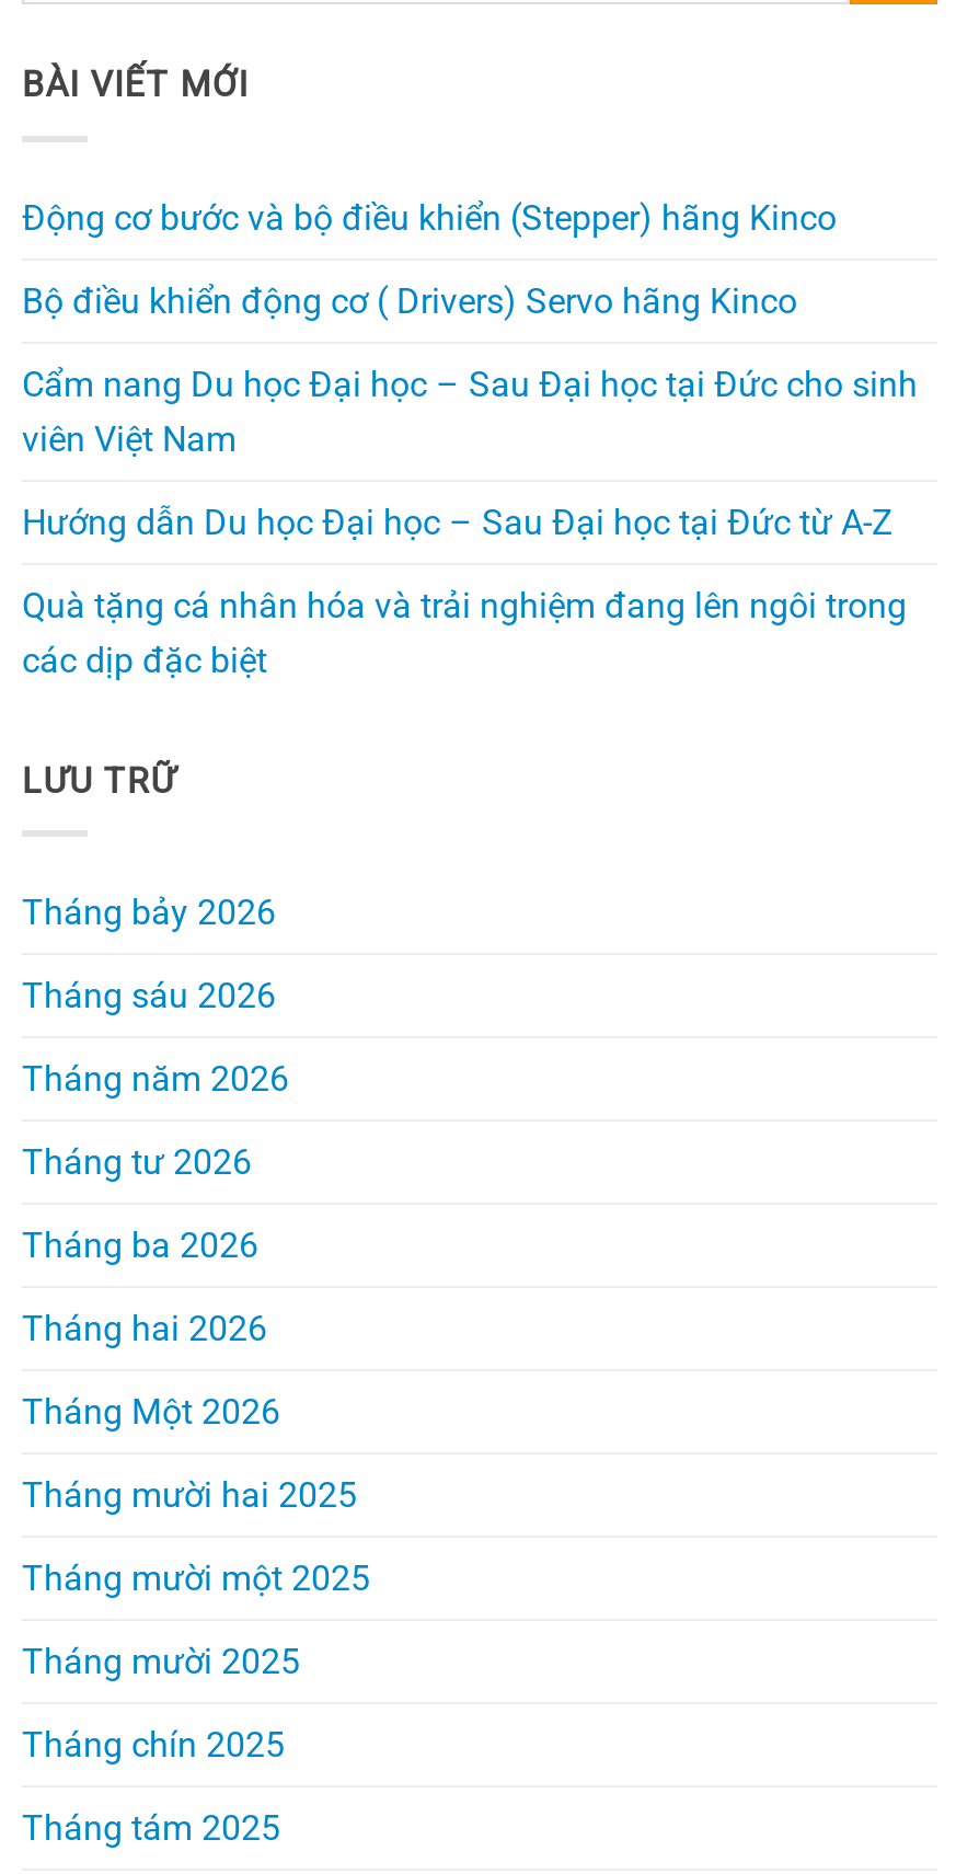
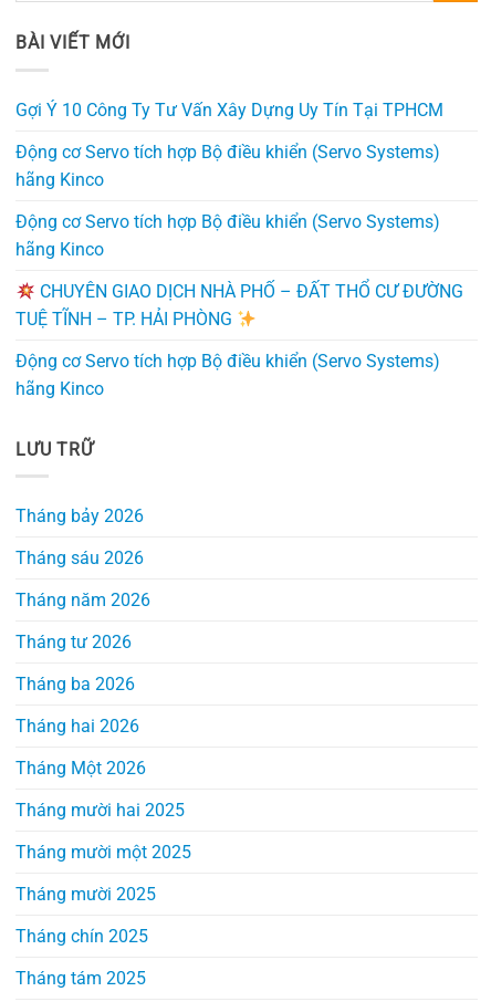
[22,197,837,239] Động cơ bước và bộ điều khiển (Stepper) hãng Kinco -> [15,99,443,120] Gợi Ý 10 Công Ty Tư Vấn Xây Dựng Uy Tín Tại TPHCM
[22,280,797,322] Bộ điều khiển động cơ ( Drivers) Servo hãng Kinco -> [15,141,440,190] Động cơ Servo tích hợp Bộ điều khiển (Servo Systems) | hãng Kinco
[22,363,918,460] Cẩm nang Du học Đại học – Sau Đại học tại Đức cho sinh | viên Việt Nam -> [15,211,440,260] Động cơ Servo tích hợp Bộ điều khiển (Servo Systems) | hãng Kinco
[22,501,894,543] Hướng dẫn Du học Đại học – Sau Đại học tại Đức từ A-Z -> [15,281,464,329] CHUYÊN GIAO DỊCH NHÀ PHỐ – ĐẤT THỔ CƯ ĐƯỜNG | TUỆ TĨNH – TP. HẢI PHÒNG
[22,585,907,681] Quà tặng cá nhân hóa và trải nghiệm đang lên ngôi trong | các dịp đặc biệt -> [15,350,440,399] Động cơ Servo tích hợp Bộ điều khiển (Servo Systems) | hãng Kinco

